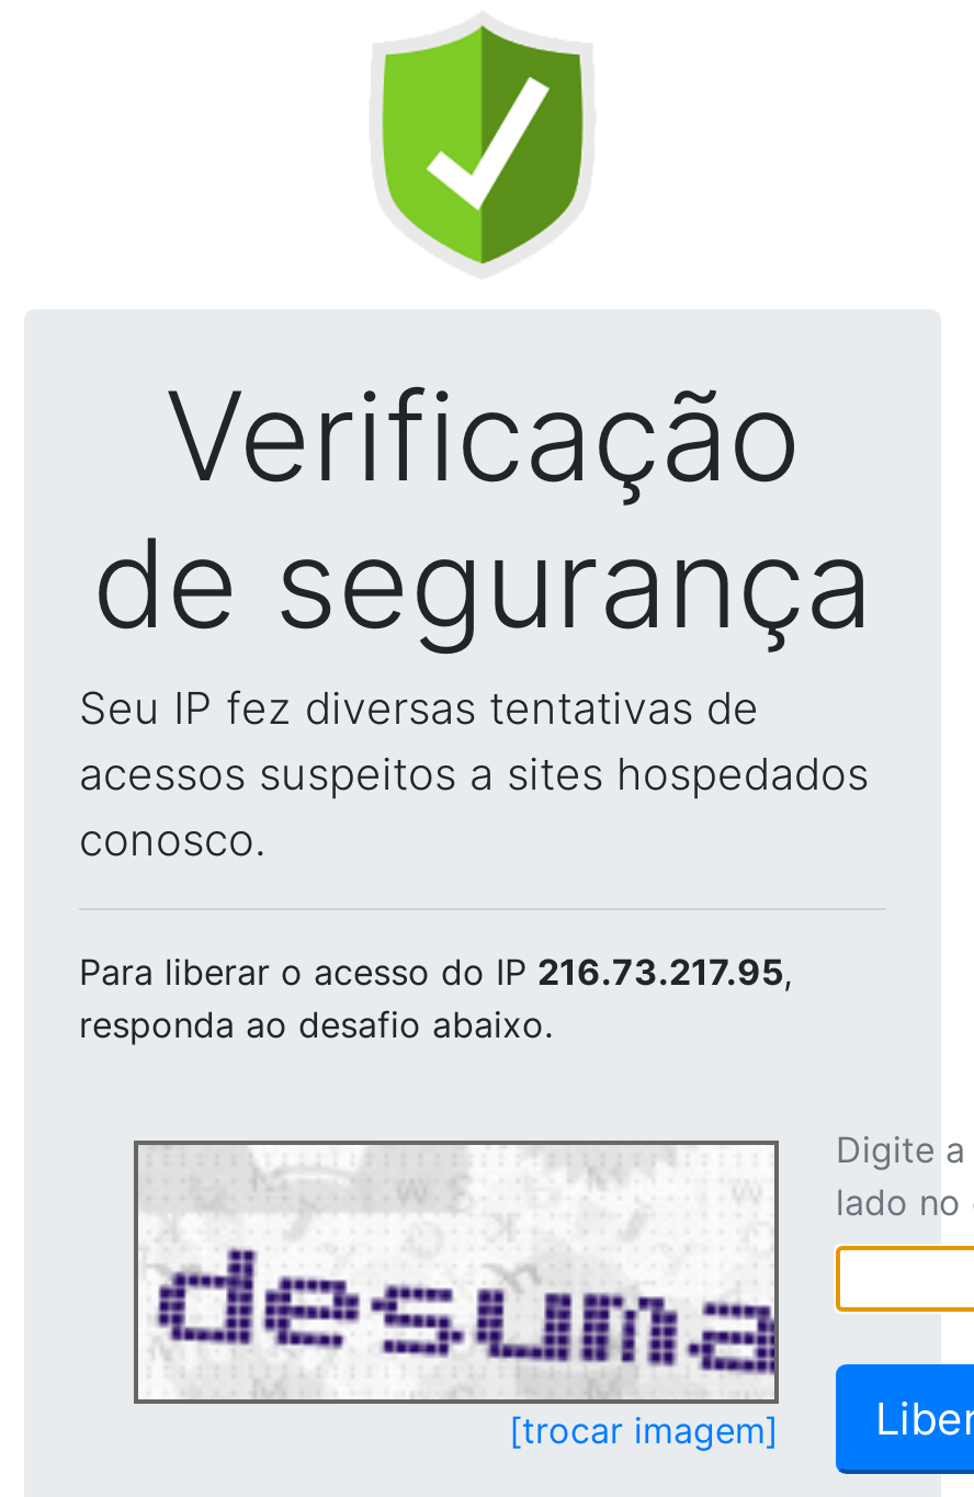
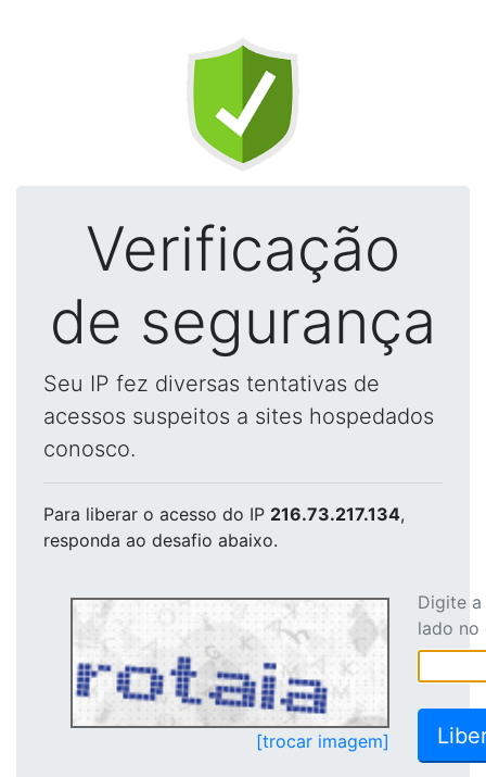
[79,950,792,994] Para liberar o acesso do IP 216.73.217.95, -> [43,503,405,525] Para liberar o acesso do IP 216.73.217.134,
[145,1152,777,1395] [image] -> [75,603,387,725] [image]

